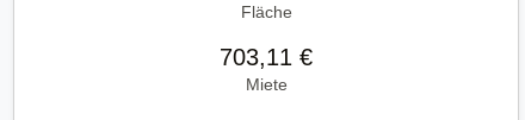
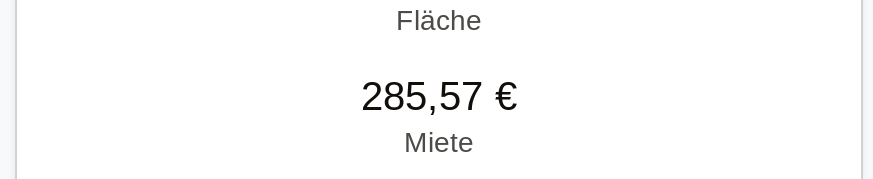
[220,44,313,70] 703,11 € -> [361,74,517,118] 285,57 €

